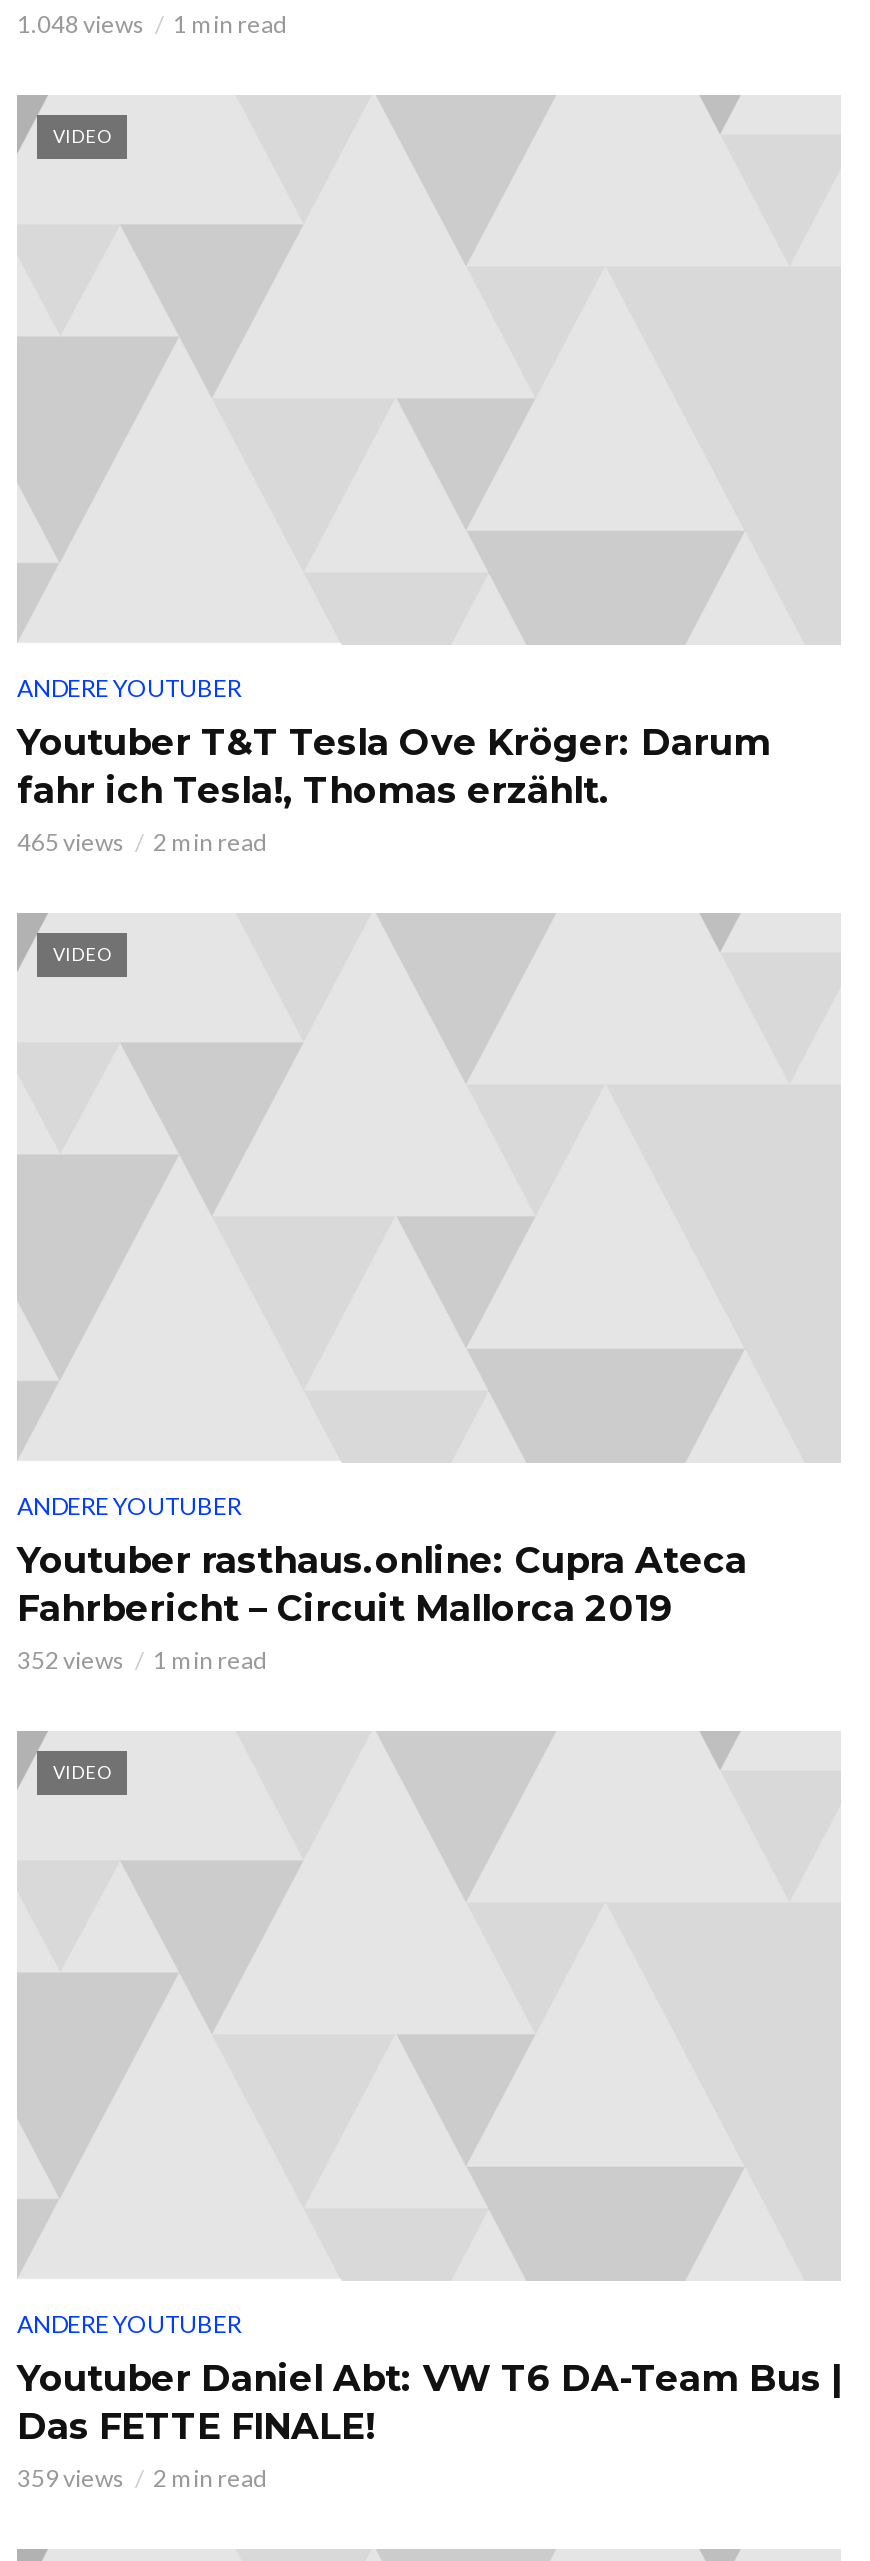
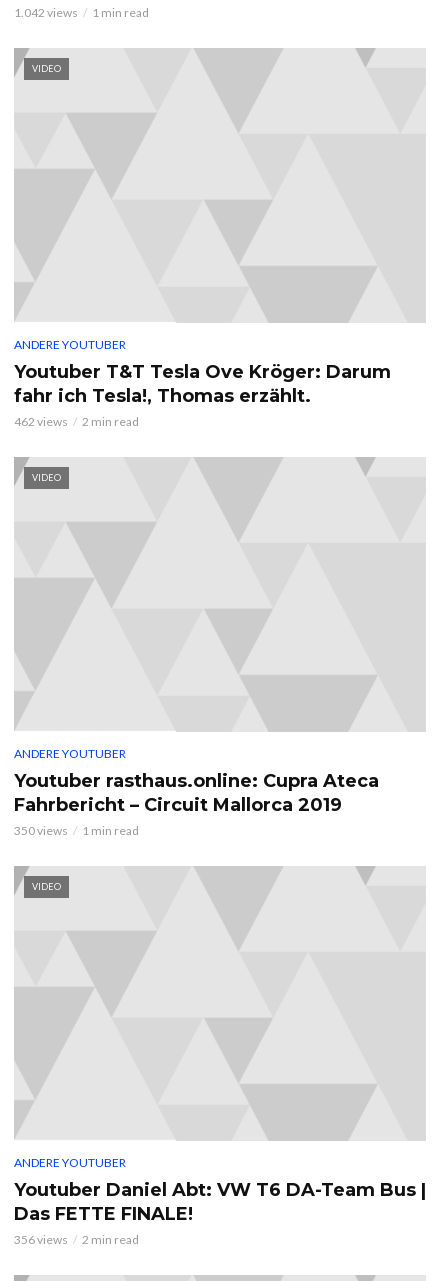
[17,9,287,39] 1.048 views 1 min read -> [14,5,149,20] 1.042 views 1 min read
[17,827,267,857] 465 views 2 min read -> [14,414,139,429] 462 views 2 min read
[17,1646,267,1676] 352 views 1 min read -> [14,823,139,838] 350 views 1 min read
[17,2464,267,2494] 359 views 2 min read -> [14,1232,139,1247] 356 views 2 min read

